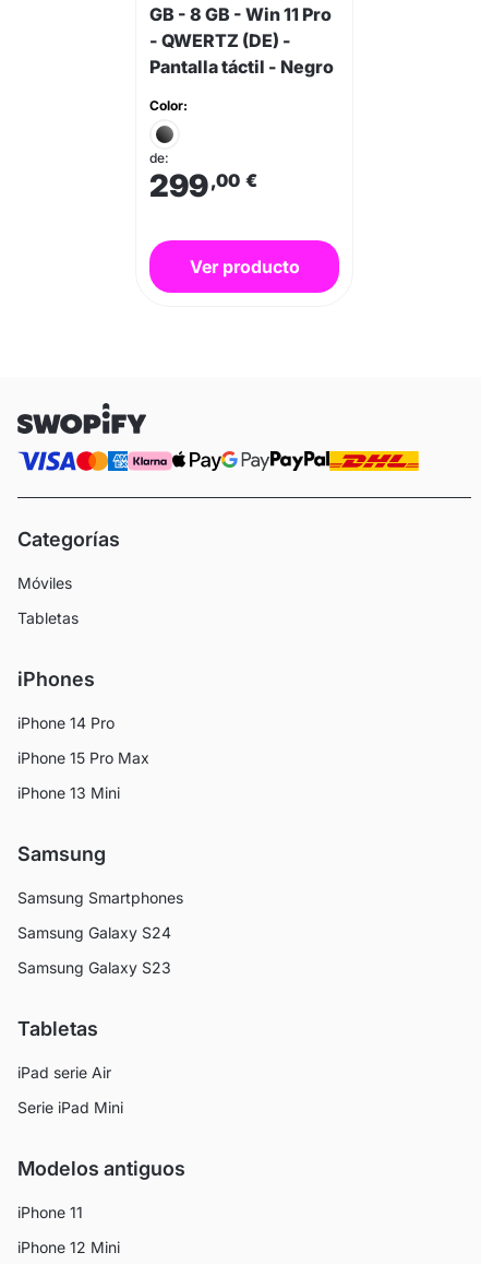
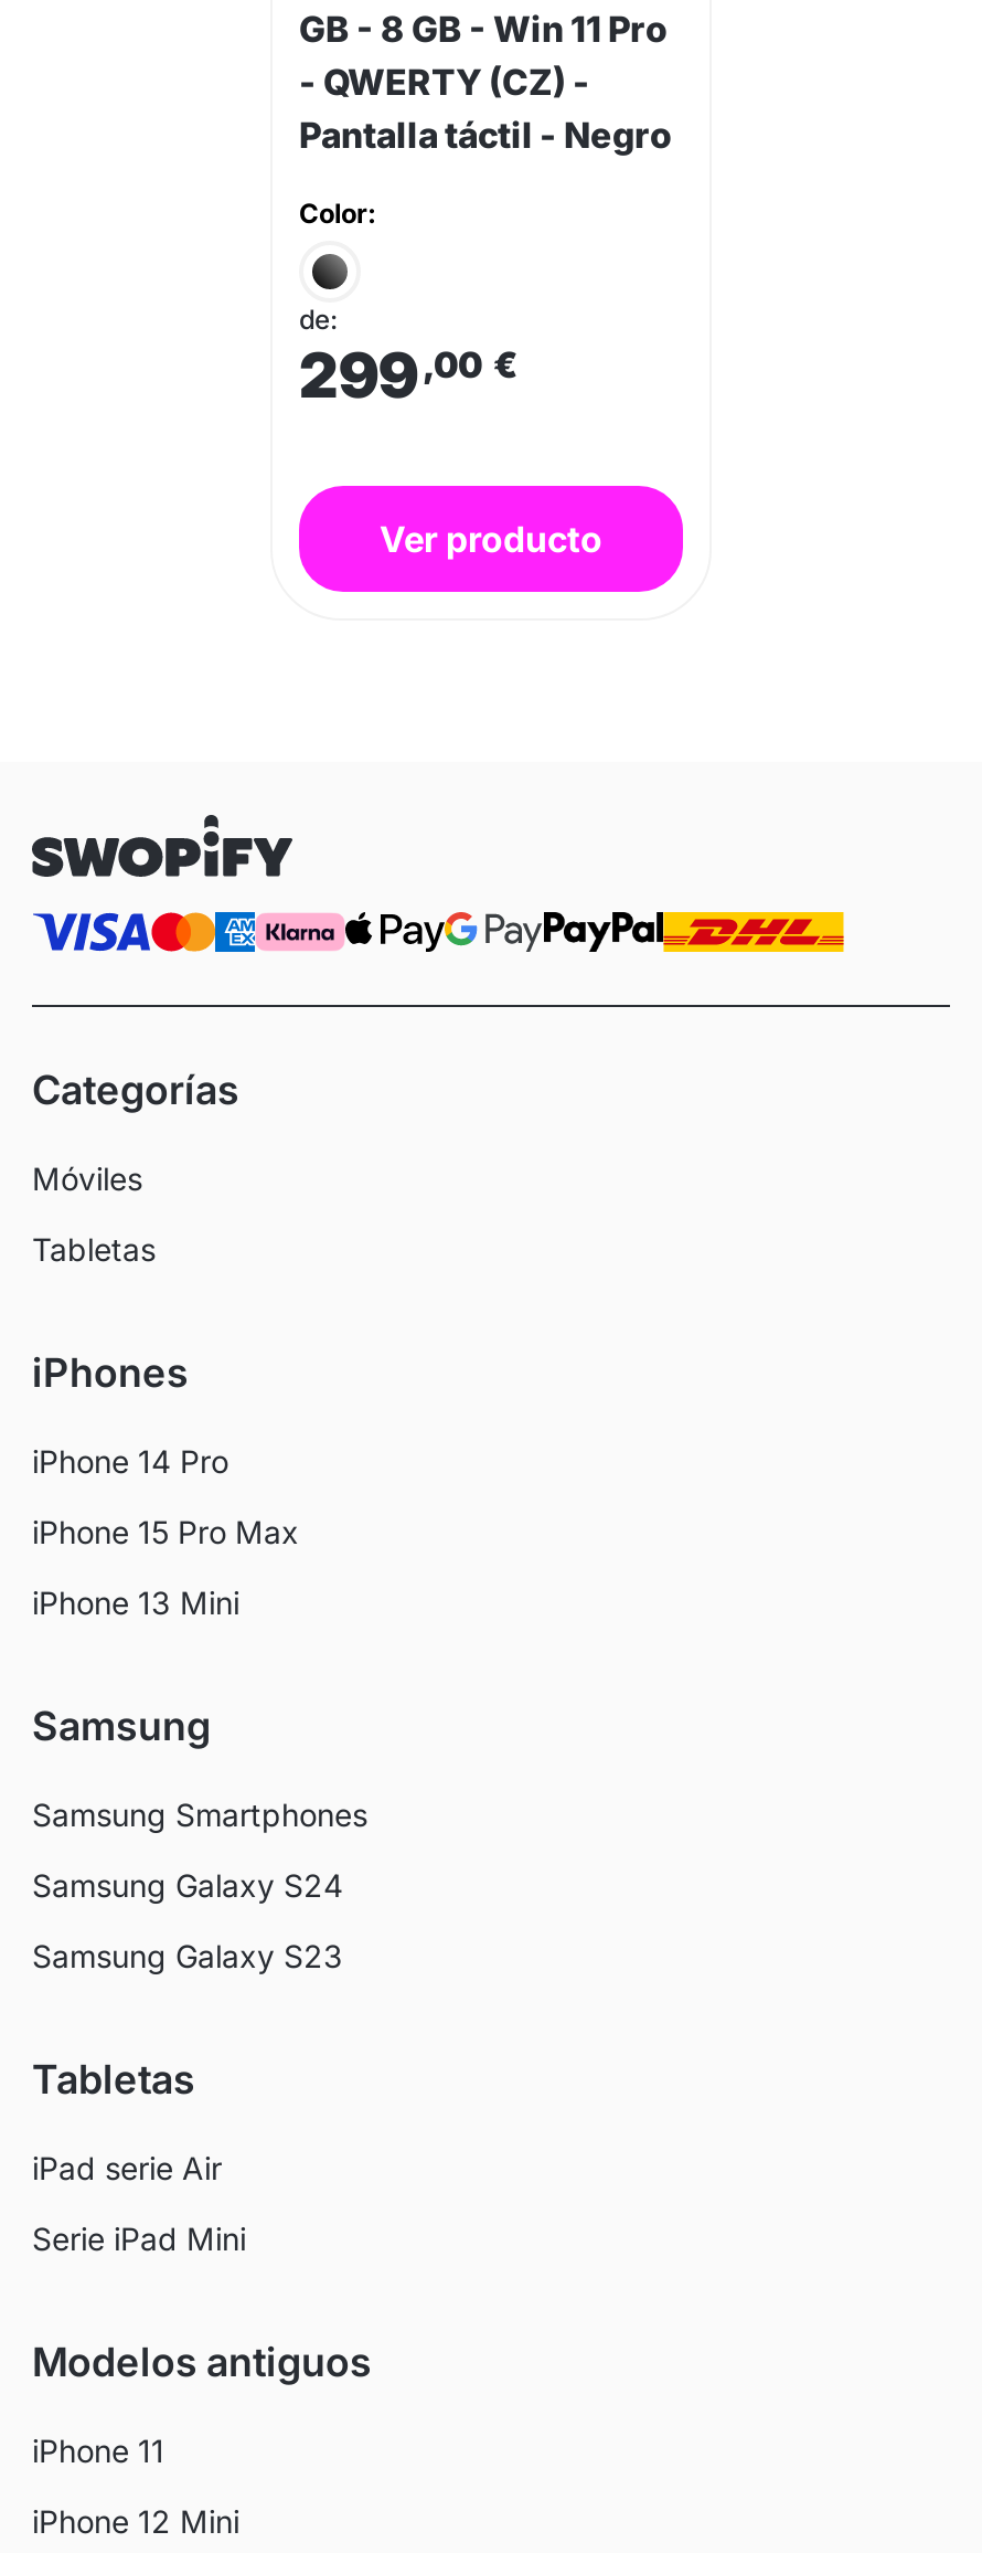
[149,29,291,51] - QWERTZ (DE) - -> [299,59,590,103] - QWERTY (CZ) -

